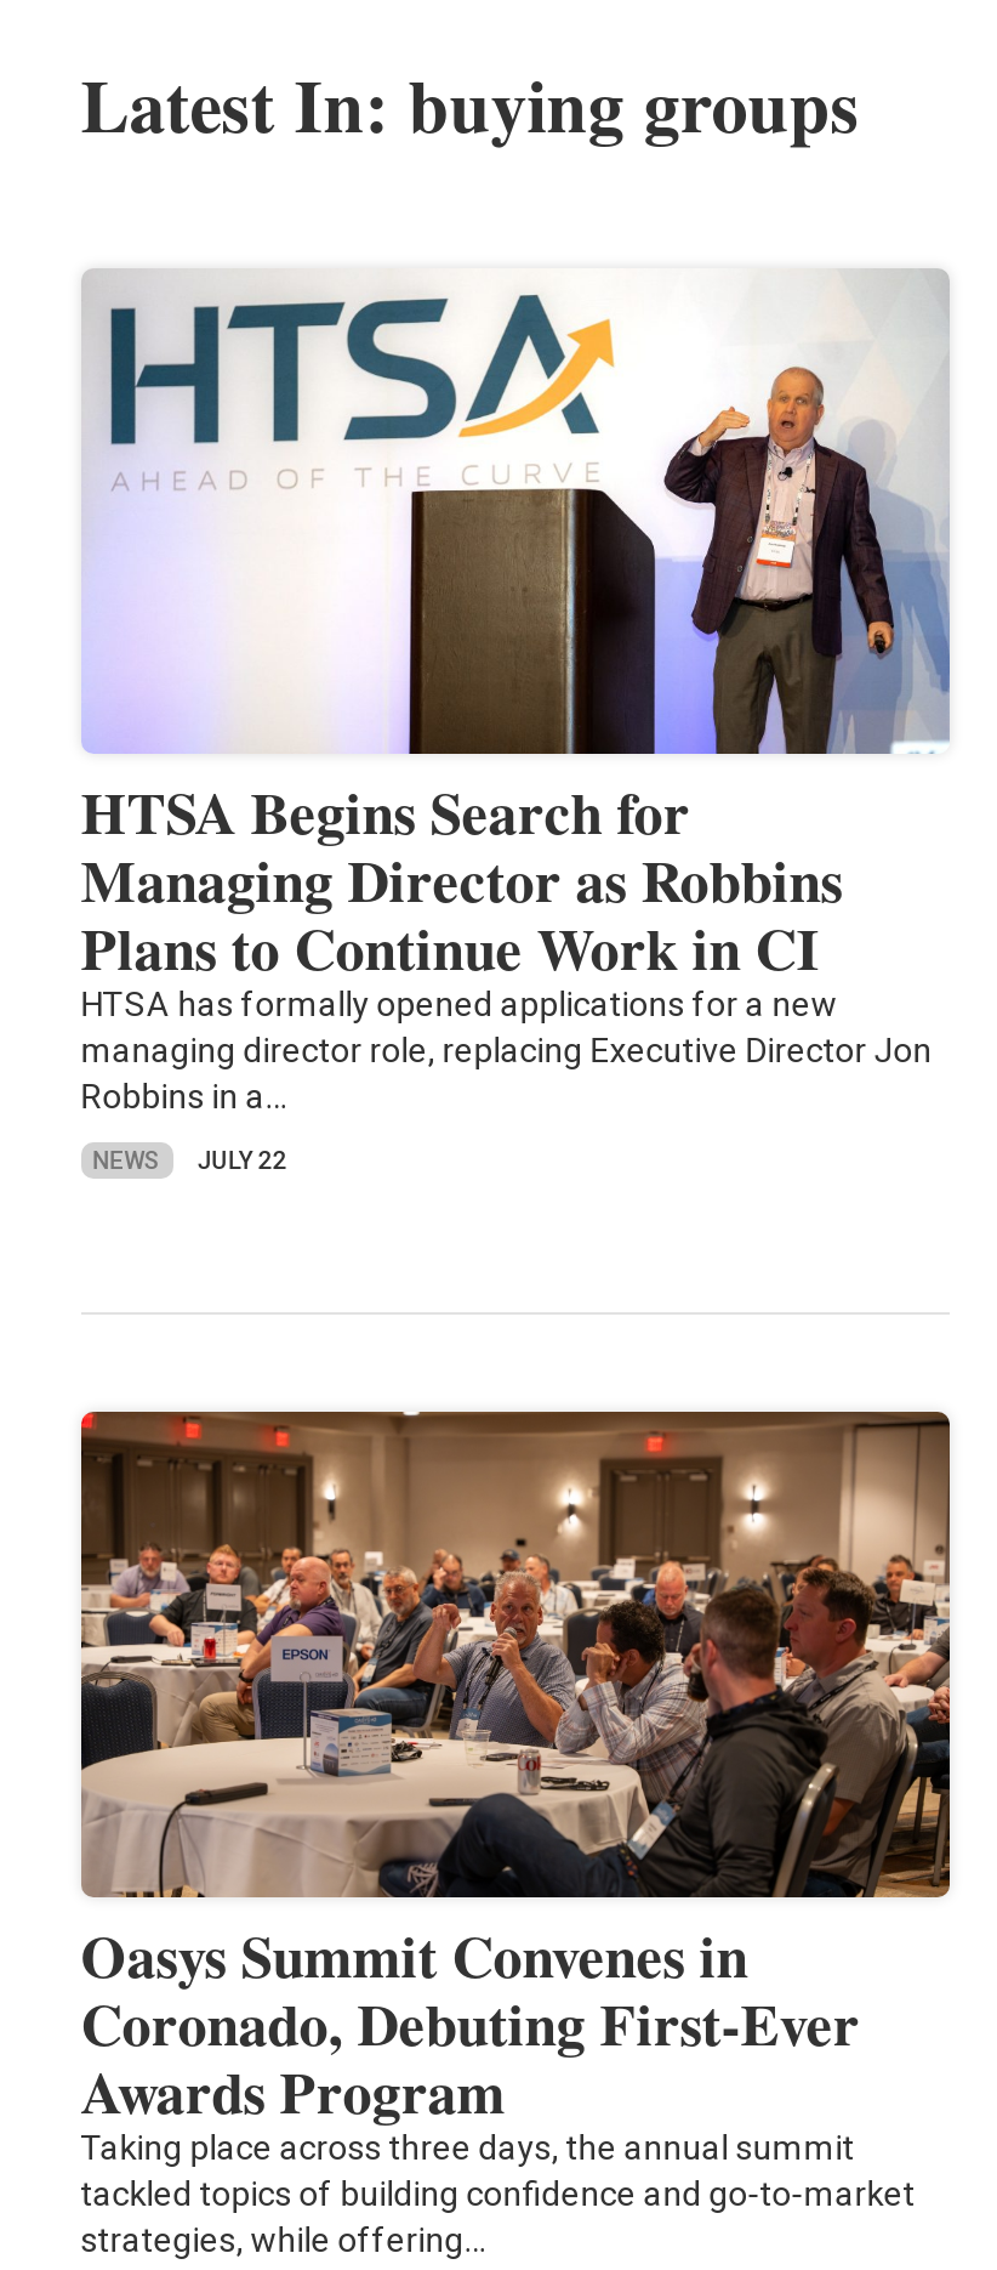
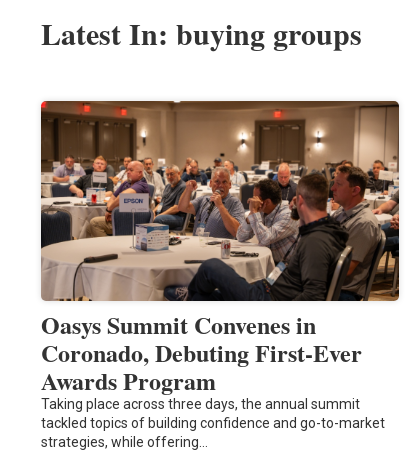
[81,268,952,1174] [image] | HTSA Begins Search for | Managing Director as Robbins | Plans to Continue Work in CI | HTSA has formally opened applications for a new | managing director role, replacing Executive Director Jon | Robbins in a… | NEWS | JULY 22 -> none

